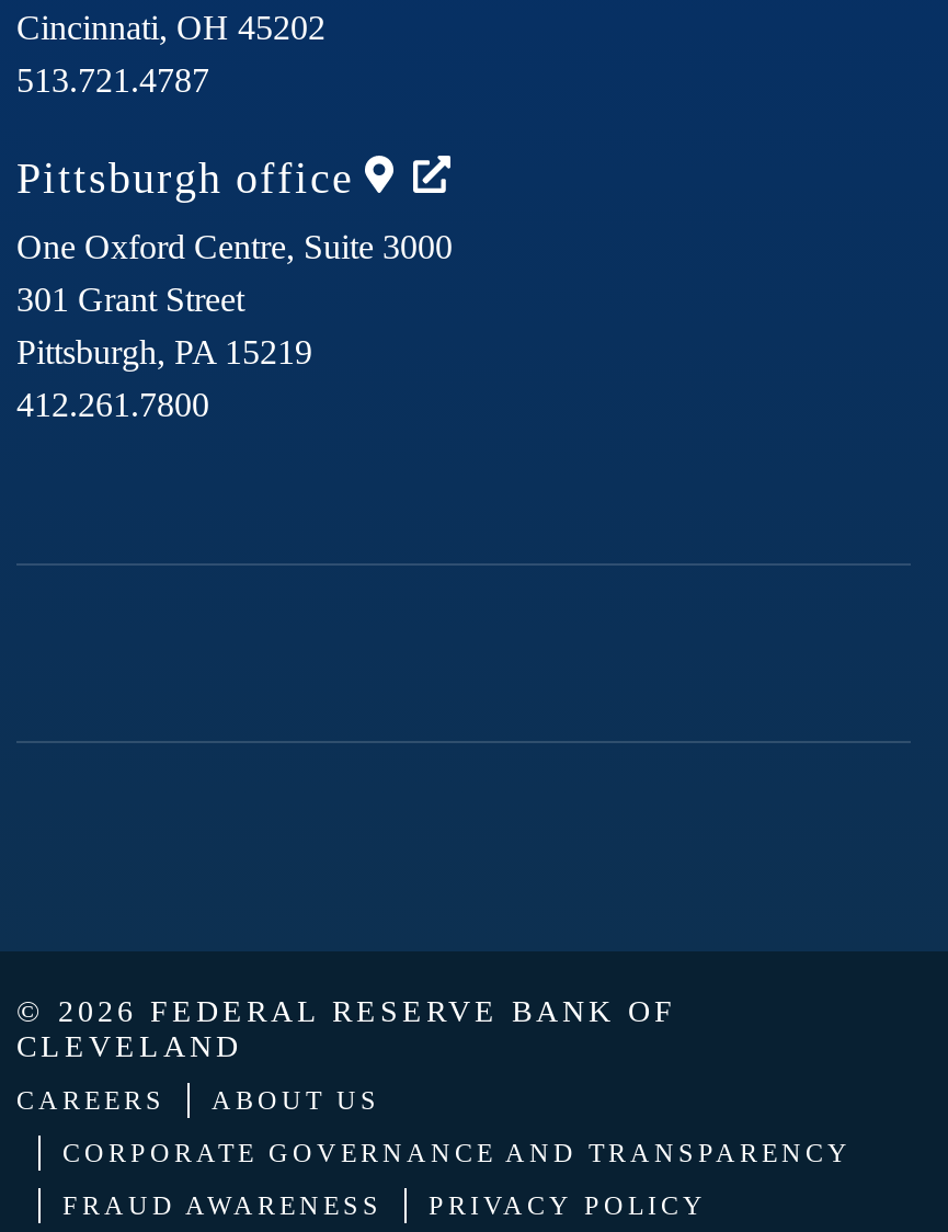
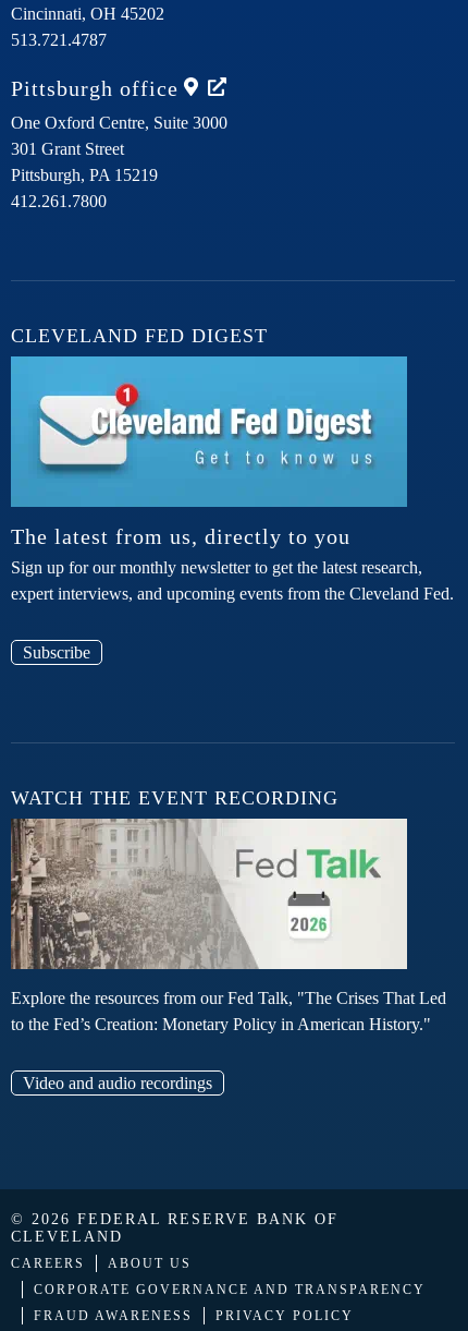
none -> [10,355,454,662] [image] | The latest from us, directly to you | Sign up for our monthly newsletter to get the latest research, | expert interviews, and upcoming events from the Cleveland Fed. | Subscribe
none -> [10,818,446,1092] [image] | Explore the resources from our Fed Talk, "The Crises That Led | to the Fed’s Creation: Monetary Policy in American History." | Video and audio recordings
none -> [11,325,268,347] CLEVELAND FED DIGEST
none -> [11,787,338,809] WATCH THE EVENT RECORDING

